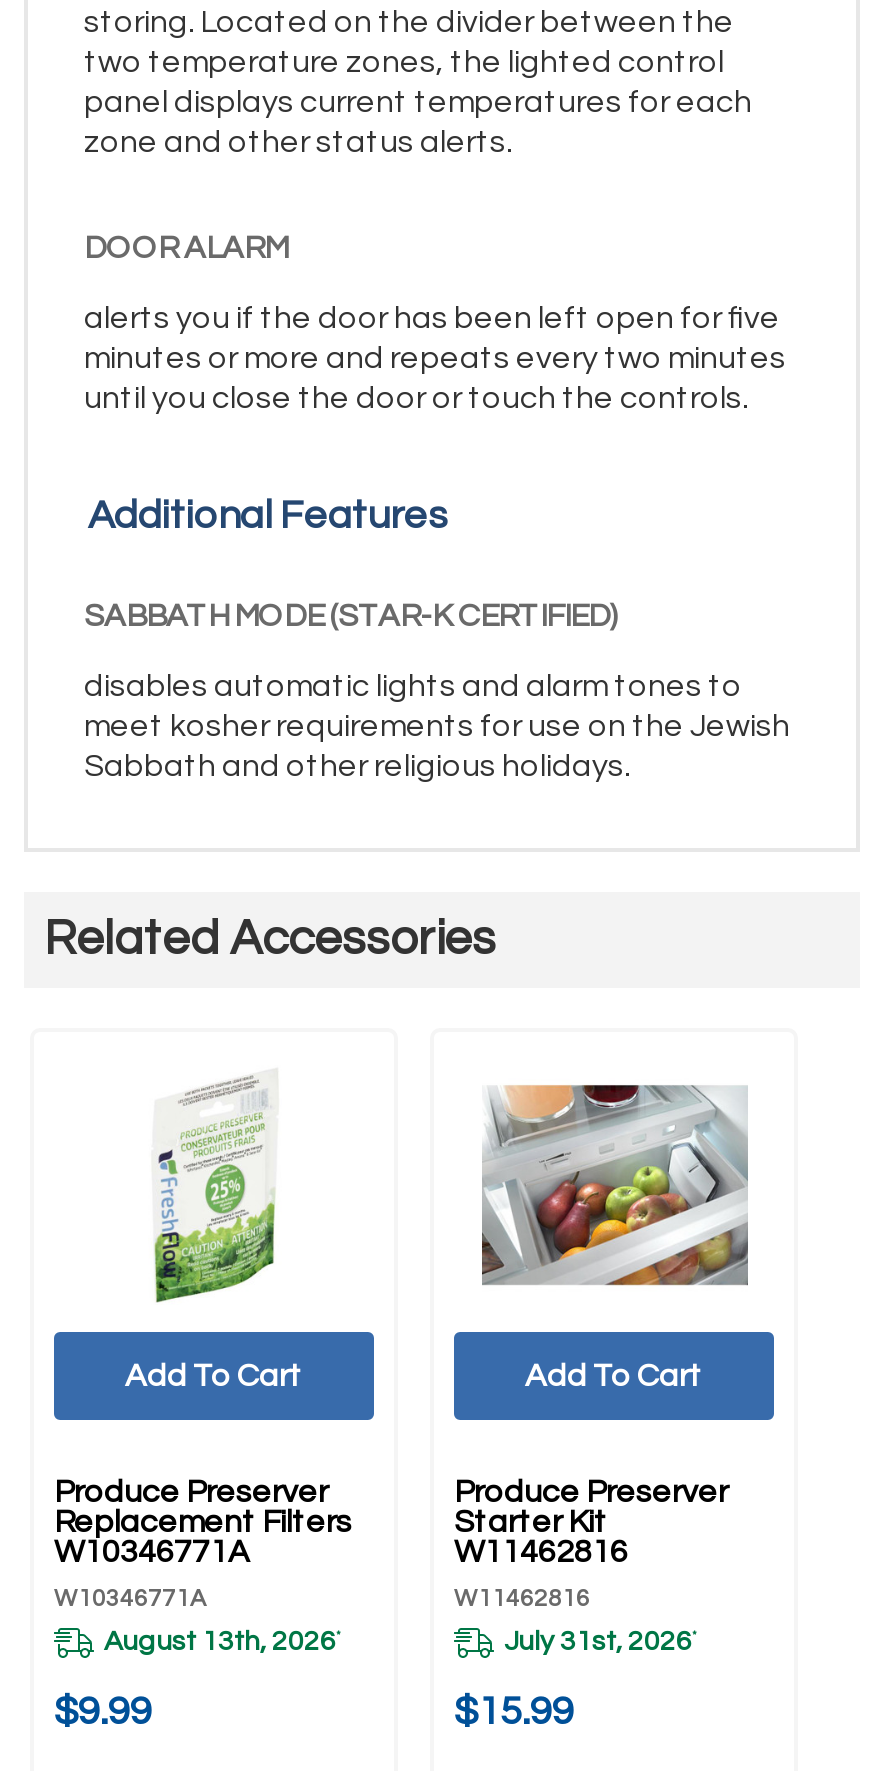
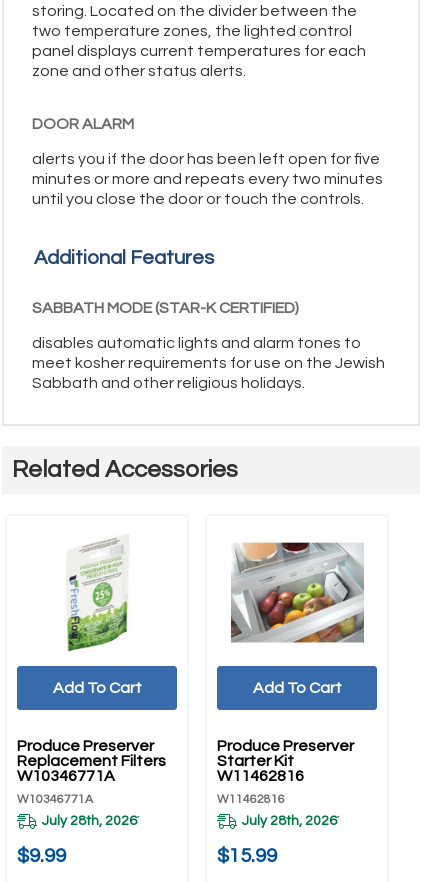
[104,1629,336,1657] August 13th, 2026 -> [42,814,137,828] July 28th, 2026
[504,1629,692,1657] July 31st, 2026 -> [242,814,337,828] July 28th, 2026

